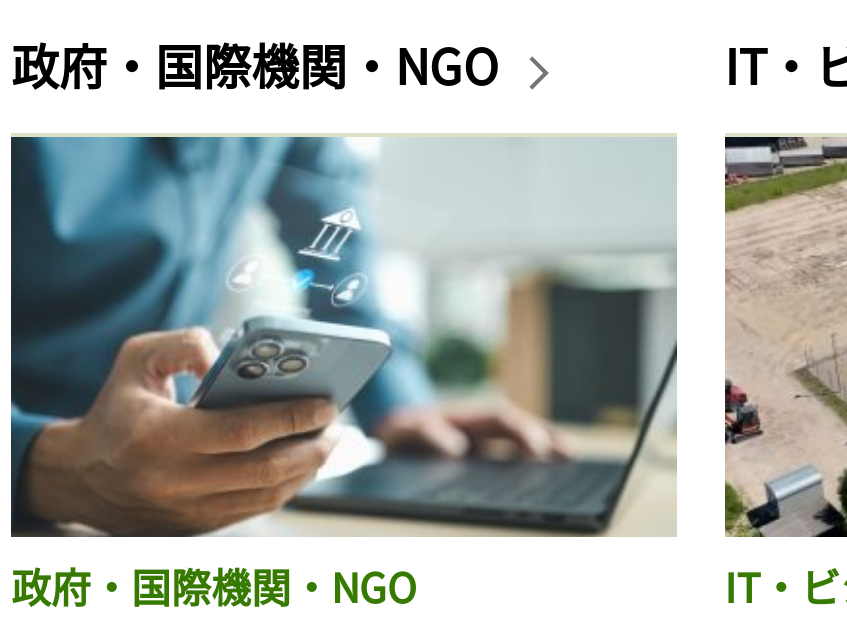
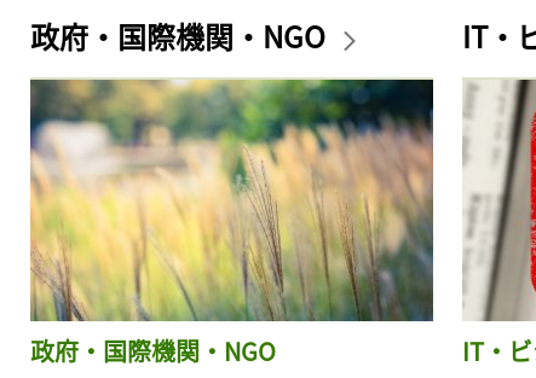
[9,135,677,539] [image] -> [29,78,434,322] [image]
[723,135,841,539] [image] -> [462,78,532,321] [image]

